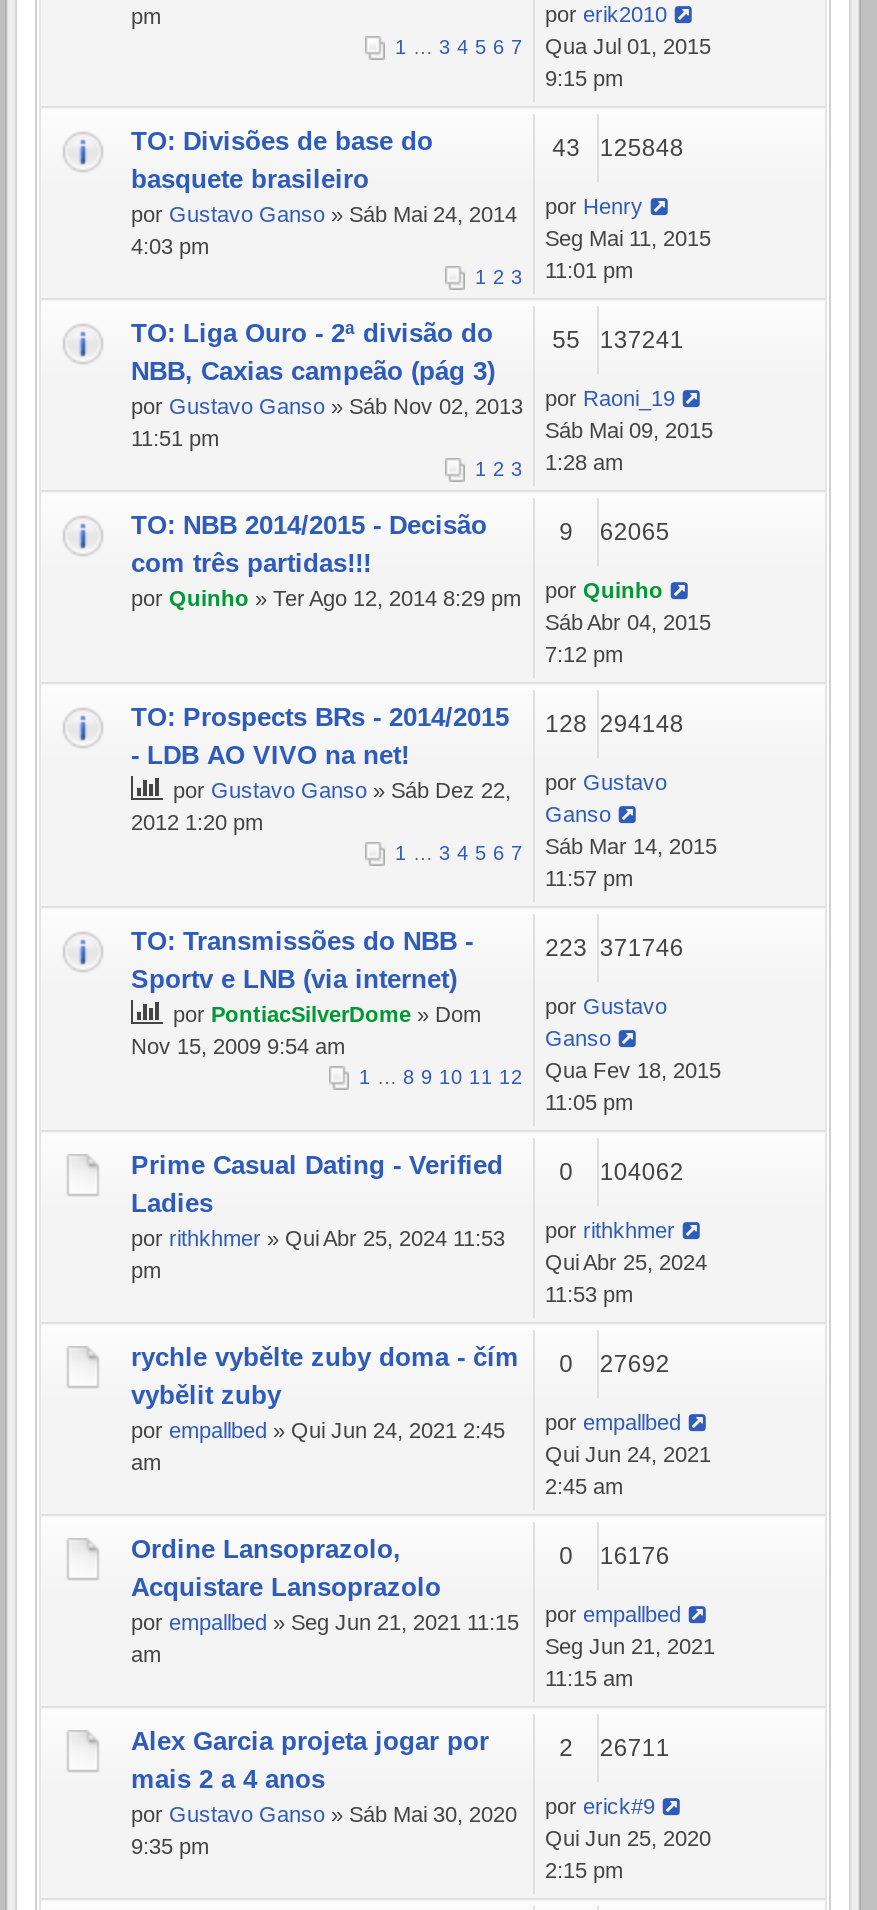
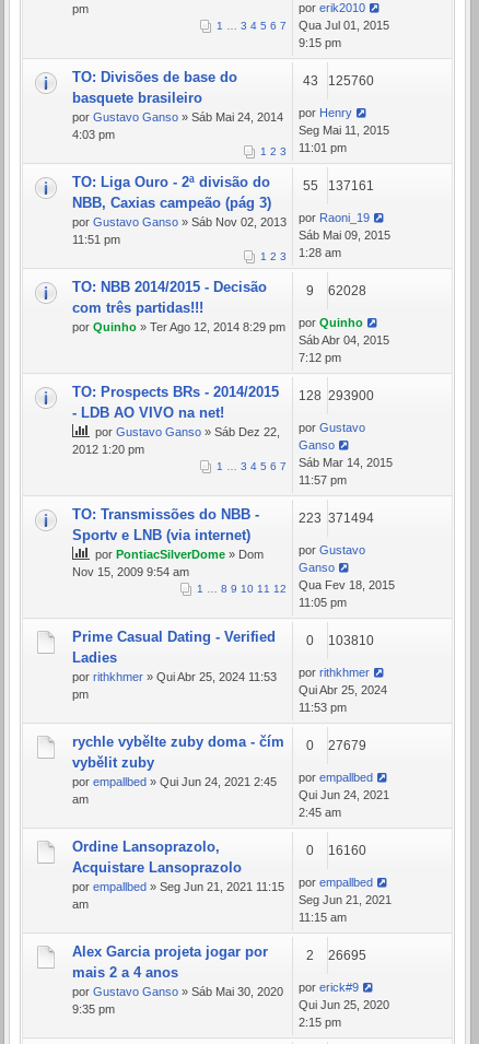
[552,134,684,162] 43 125848 -> [303,73,374,89] 43 125760
[552,326,684,354] 55 137241 -> [303,178,374,194] 55 137161
[559,518,670,546] 9 62065 -> [306,283,367,299] 9 62028
[131,702,684,738] TO: Prospects BRs - 2014/2015 128 294148 -> [72,384,374,404] TO: Prospects BRs - 2014/2015 128 293900
[545,934,684,962] 223 371746 -> [299,511,374,526] 223 371494
[559,1158,684,1186] 0 104062 -> [306,633,374,648] 0 103810
[131,1342,670,1378] rychle vybělte zuby doma - čím 0 27692 -> [72,734,367,753] rychle vybělte zuby doma - čím 0 27679
[559,1542,670,1570] 0 16176 -> [306,843,367,858] 0 16160
[559,1734,670,1762] 2 26711 -> [306,948,367,963] 2 26695

